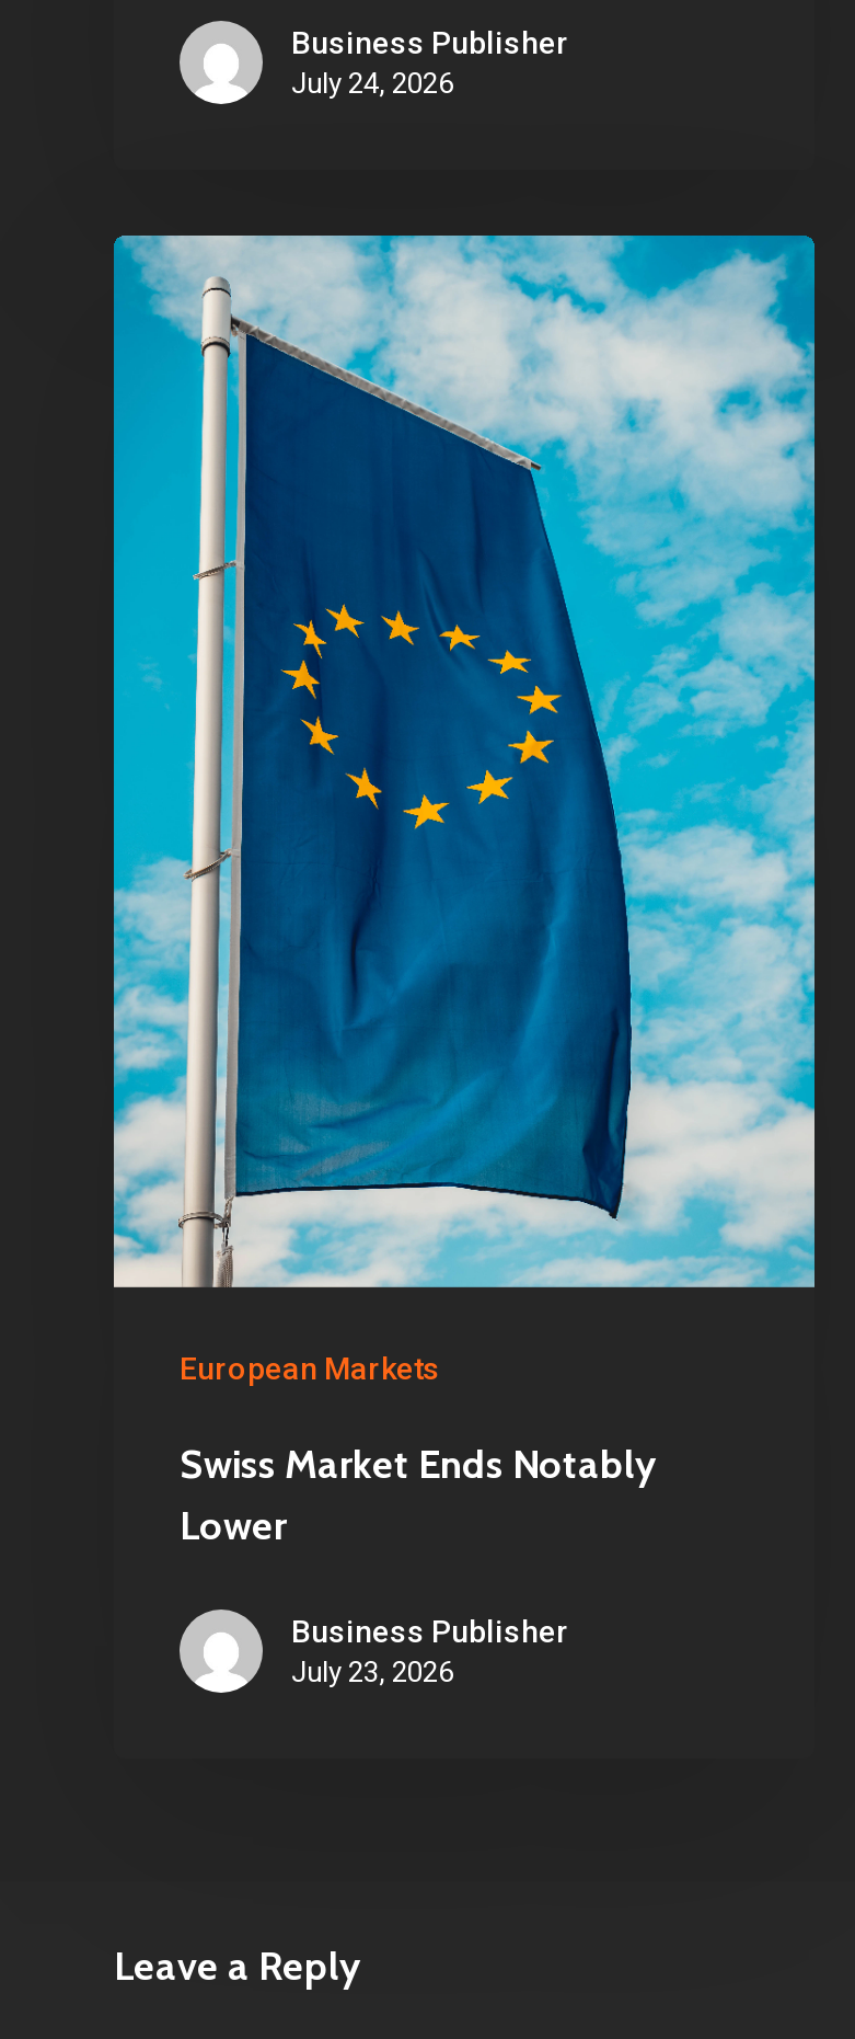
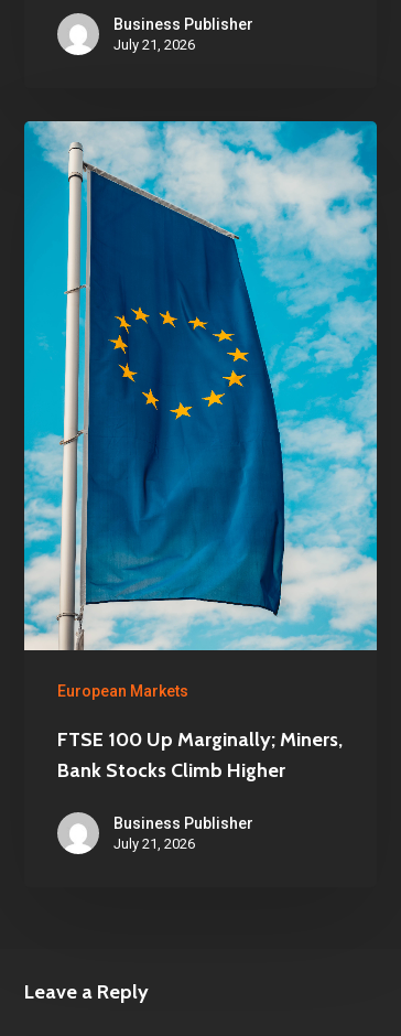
[291,67,453,100] July 24, 2026 -> [113,36,195,53] July 21, 2026
[180,1441,657,1550] Swiss Market Ends Notably | Lower -> [57,727,343,783] FTSE 100 Up Marginally; Miners, | Bank Stocks Climb Higher
[291,1656,453,1688] July 23, 2026 -> [113,835,195,852] July 21, 2026

